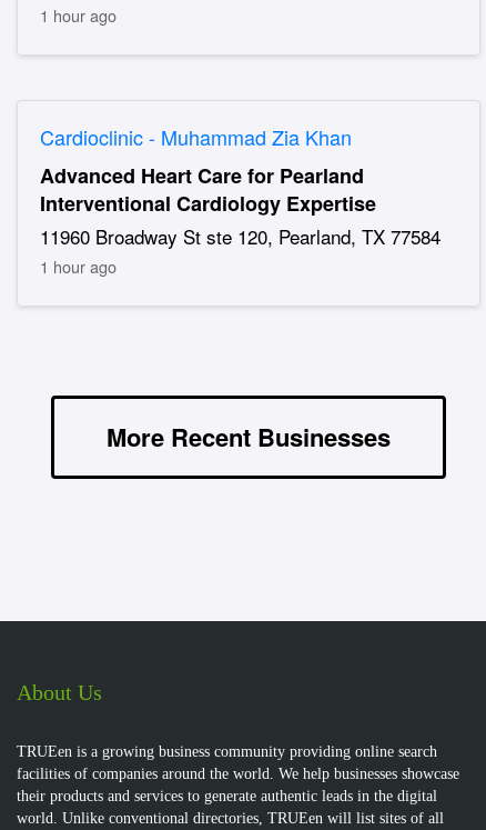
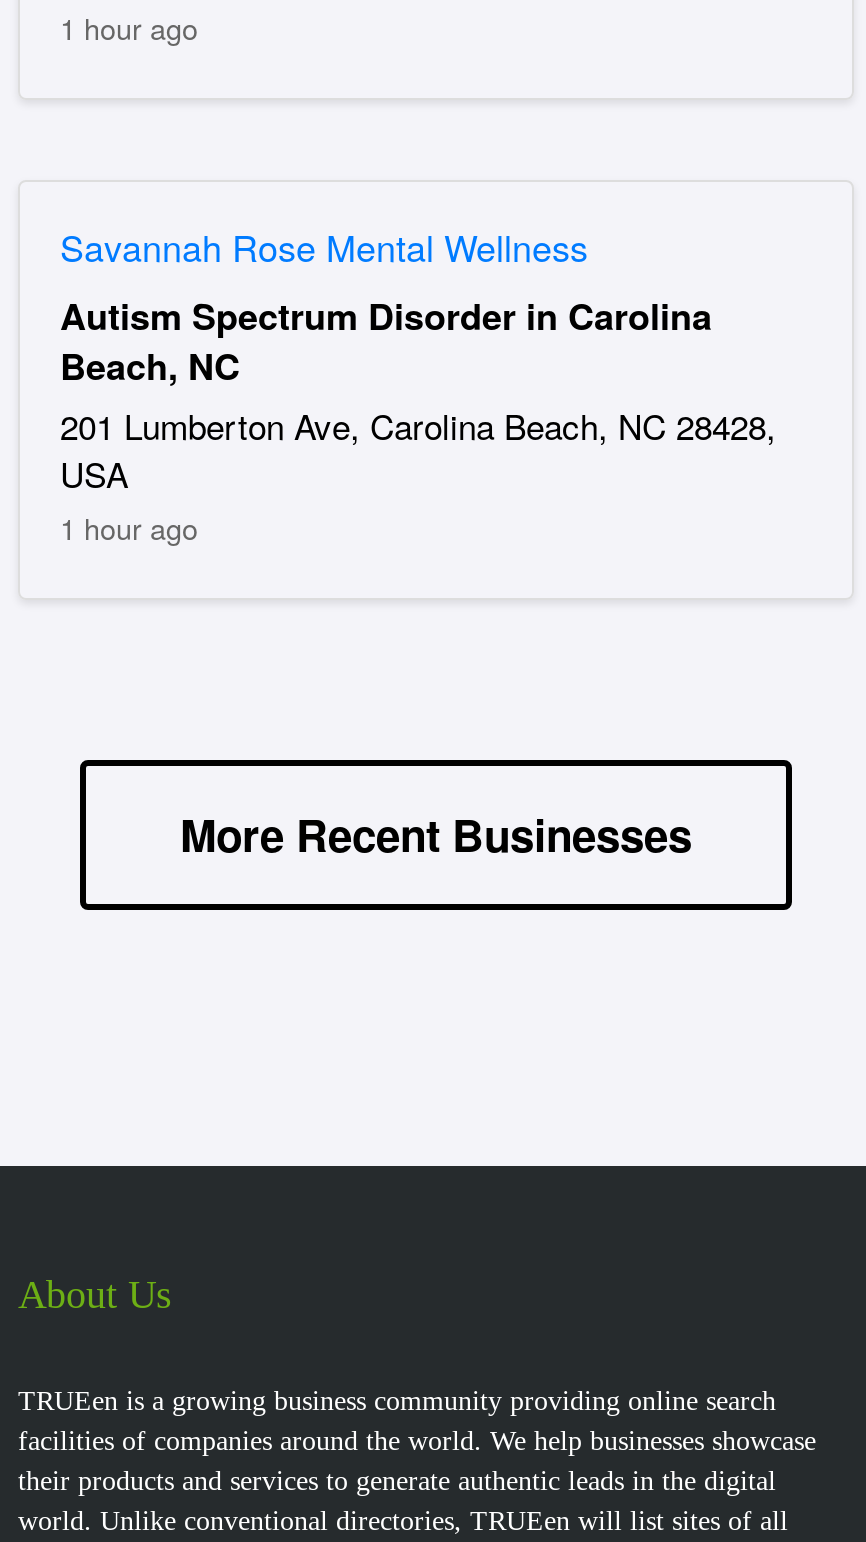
[40,122,441,249] Cardioclinic - Muhammad Zia Khan | Advanced Heart Care for Pearland | Interventional Cardiology Expertise | 11960 Broadway St ste 120, Pearland, TX 77584 -> [60,219,776,497] Savannah Rose Mental Wellness | Autism Spectrum Disorder in Carolina | Beach, NC | 201 Lumberton Ave, Carolina Beach, NC 28428, | USA

